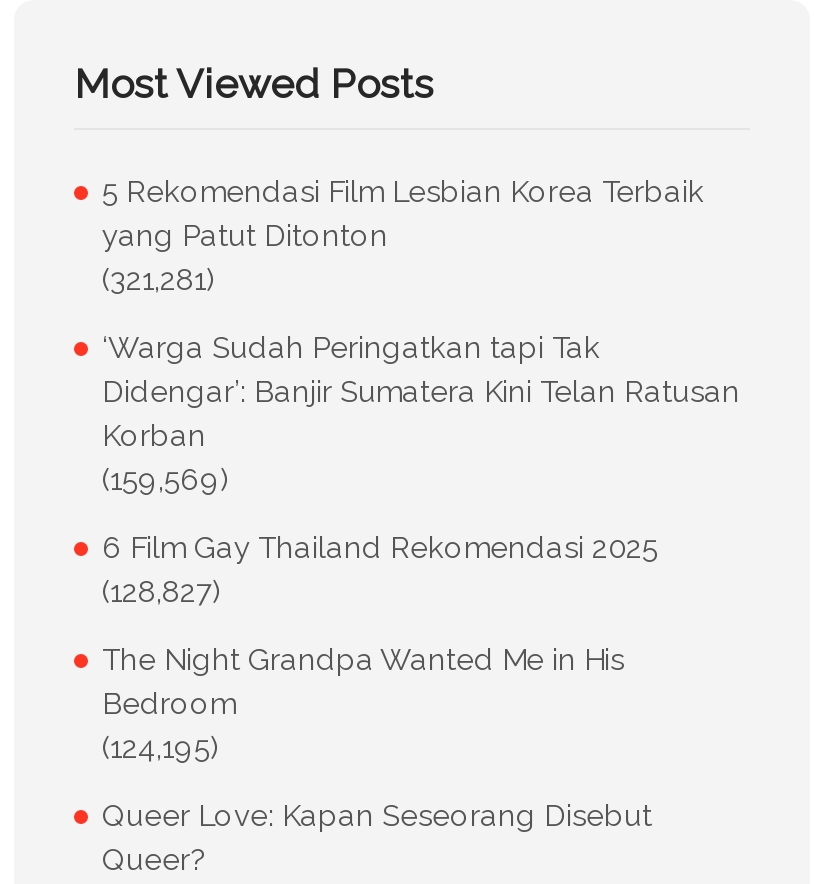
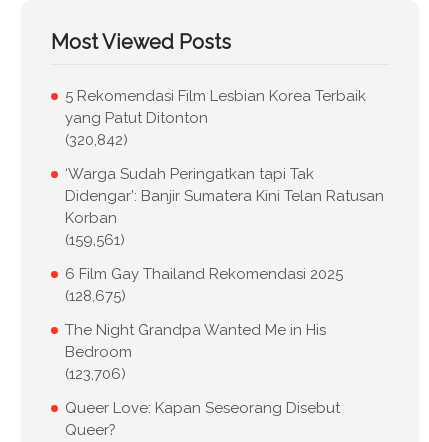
[102,262,216,298] (321,281) -> [65,131,128,149] (320,842)
[102,462,230,498] (159,569) -> [65,231,125,249] (159,561)
[102,574,222,610] (128,827) -> [65,287,126,305] (128,675)
[102,730,220,766] (124,195) -> [65,365,126,383] (123,706)

